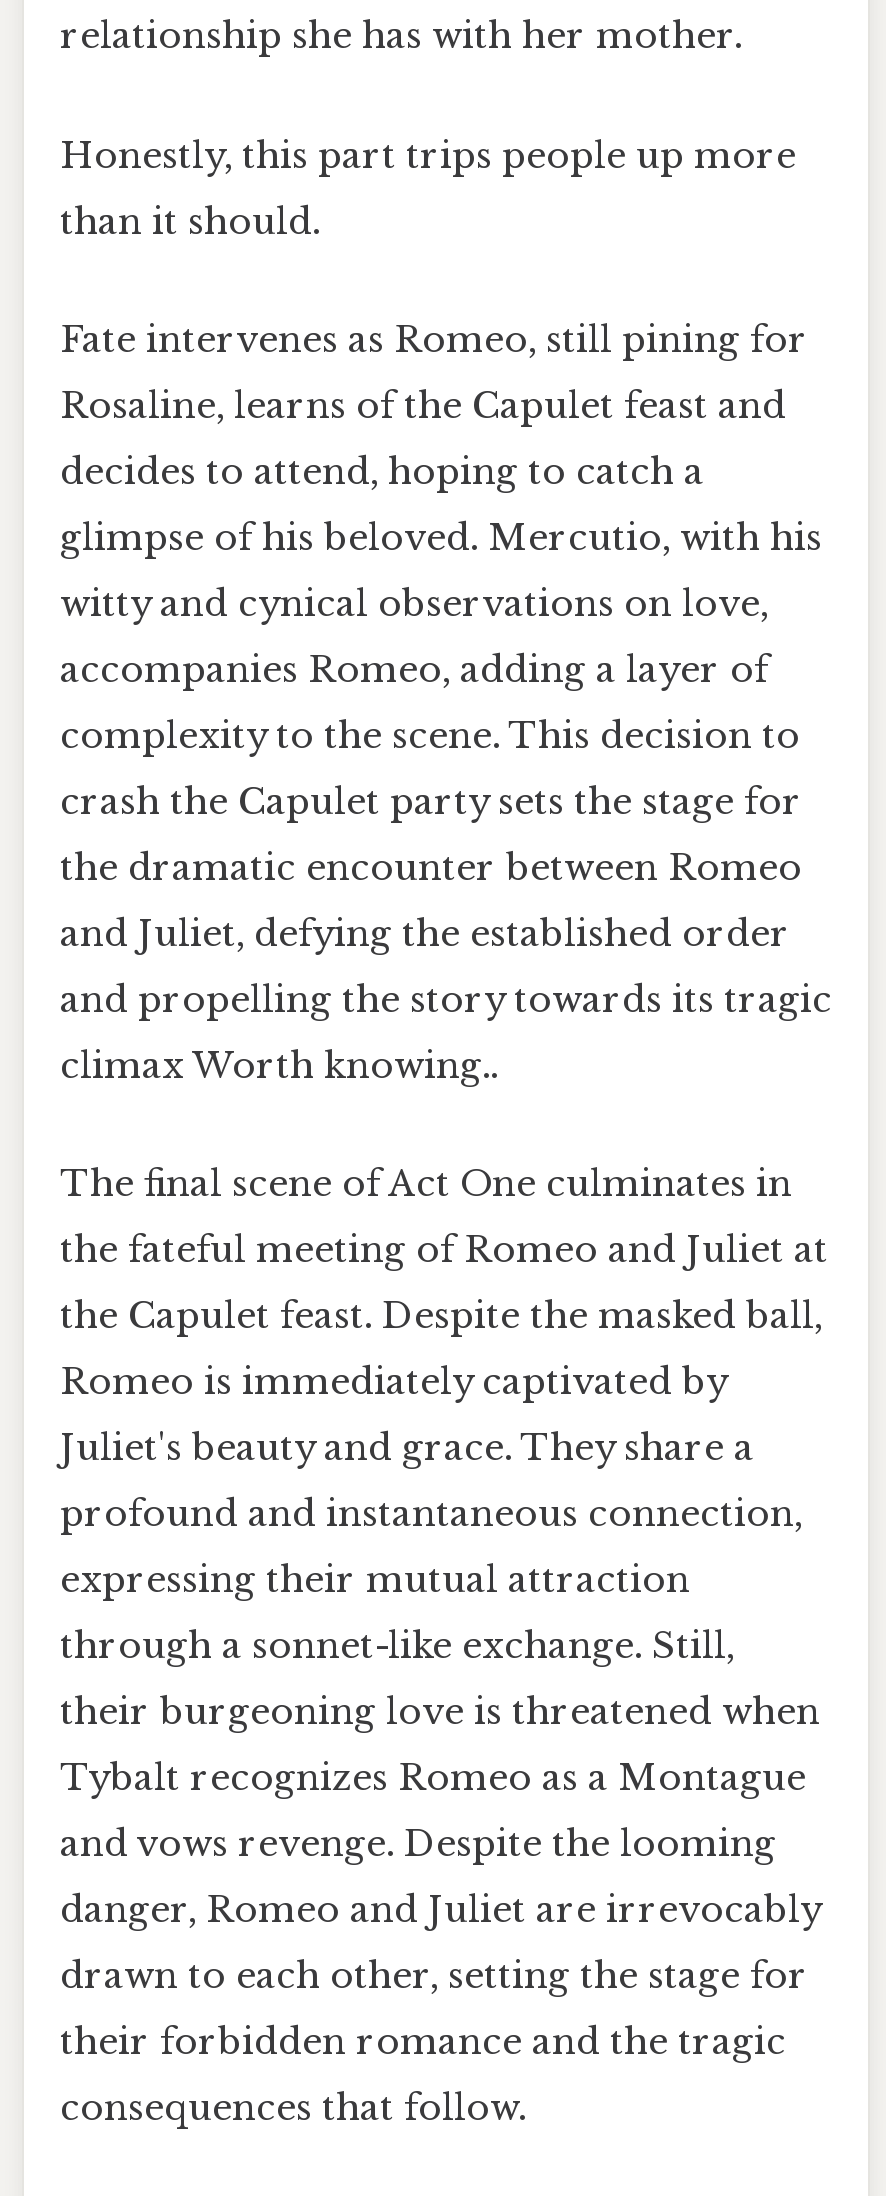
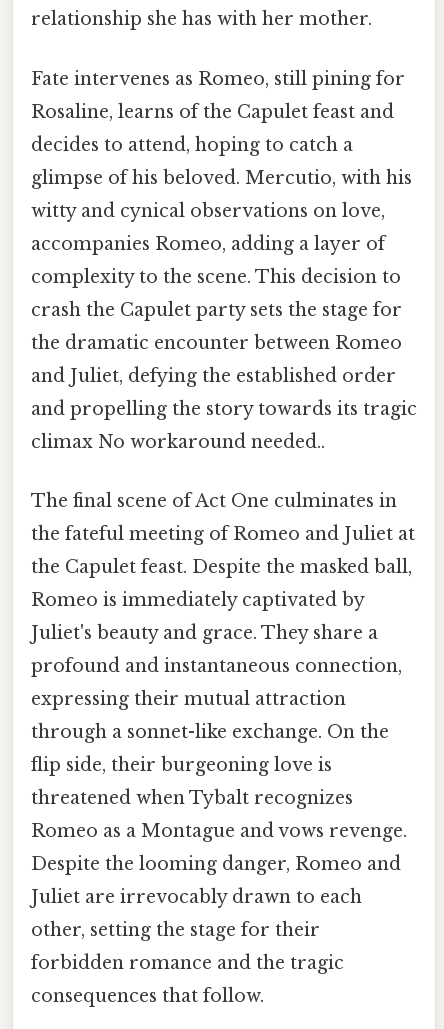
[60,133,796,243] Honestly, this part trips people up more | than it should. -> none
moved [60,318,832,1022] -> [31,68,417,420]: Fate intervenes as Romeo, still pining for | Rosaline, learns of the Capulet feast and | decides to attend, hoping to catch a | ... | and Juliet, defying the established order | and propelling the story towards its tragic
[60,1044,498,1088] climax Worth knowing.. -> [31,431,325,453] climax No workaround needed..
moved [60,1162,828,1602] -> [31,490,415,710]: The final scene of Act One culminates in | the fateful meeting of Romeo and Juliet at | the Capulet feast. Despite the masked ball, | Romeo is immediately captivated by | Juliet's beauty and grace. They share a | profound and instantaneous connection, | expressing their mutual attraction
[60,1624,820,2064] through a sonnet-like exchange. Still, | their burgeoning love is threatened when | Tybalt recognizes Romeo as a Montague | and vows revenge. Despite the looming | danger, Romeo and Juliet are irrevocably | drawn to each other, setting the stage for | their forbidden romance and the tragic -> [31,721,407,974] through a sonnet-like exchange. On the | flip side, their burgeoning love is | threatened when Tybalt recognizes | Romeo as a Montague and vows revenge. | Despite the looming danger, Romeo and | Juliet are irrevocably drawn to each | other, setting the stage for their | forbidden romance and the tragic

